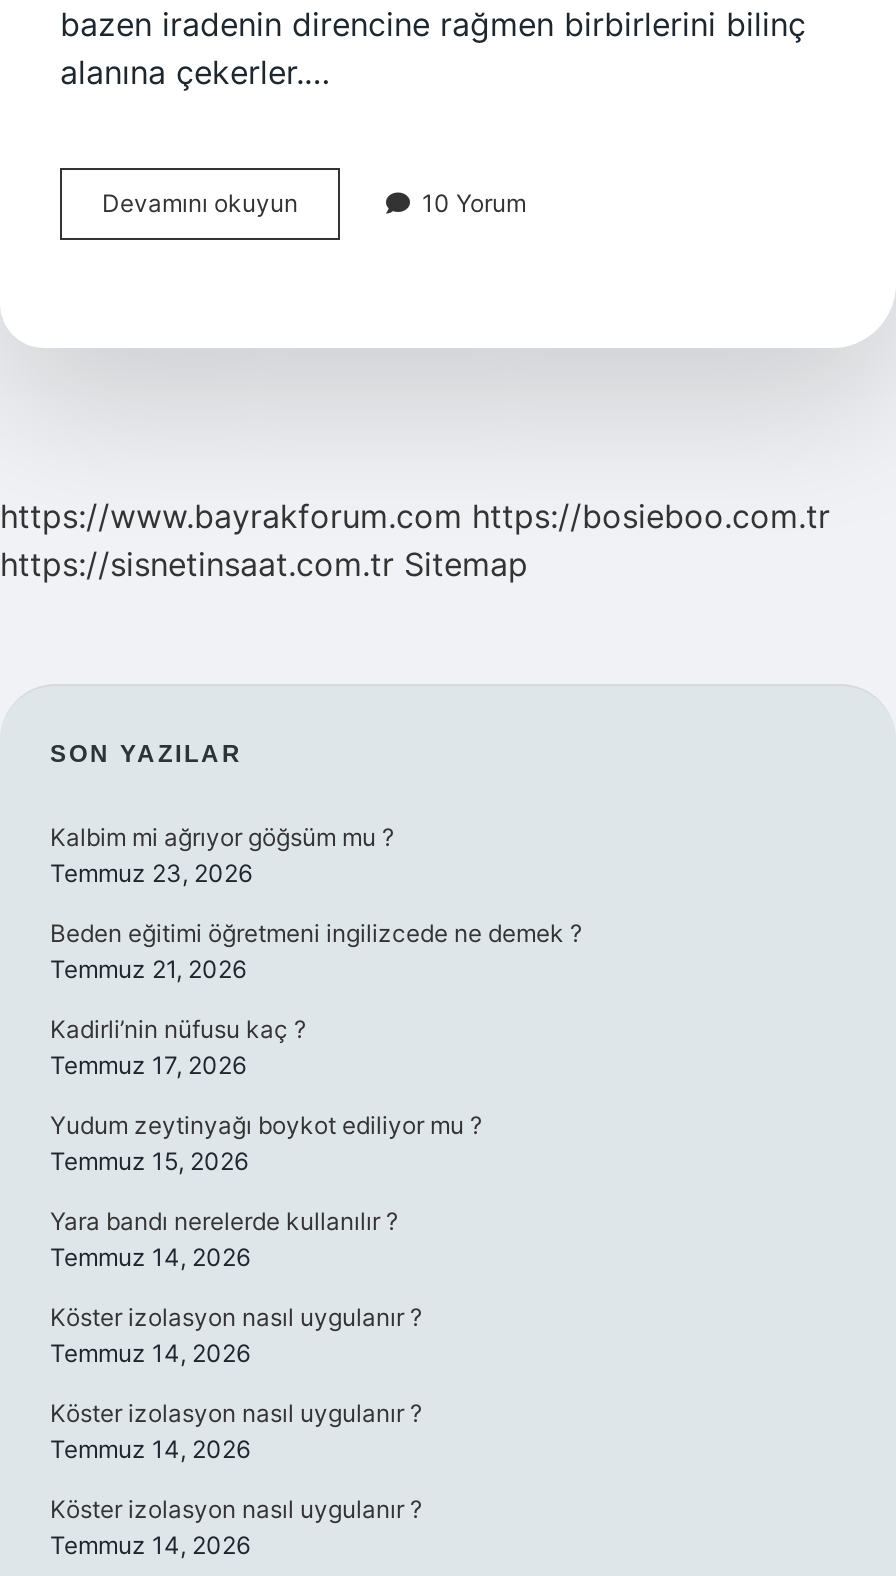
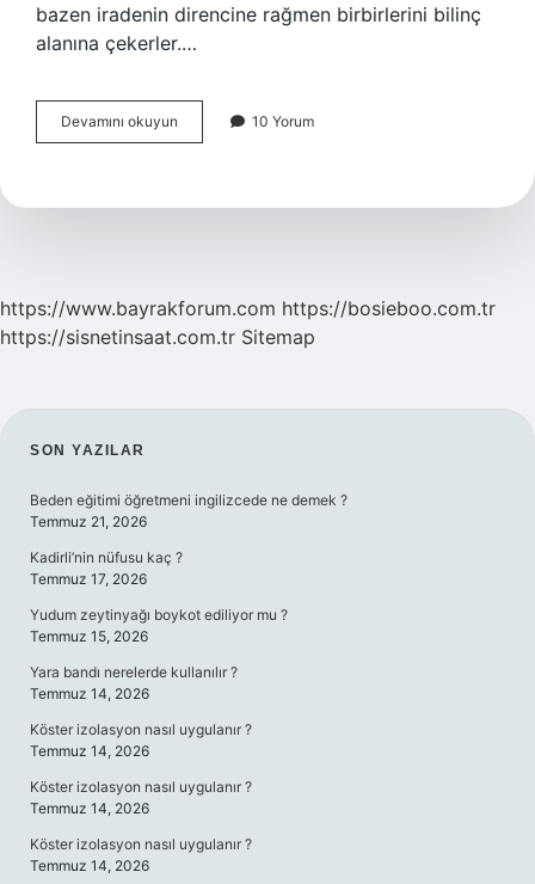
[50,822,394,888] Kalbim mi ağrıyor göğsüm mu ? | Temmuz 23, 2026 -> none

